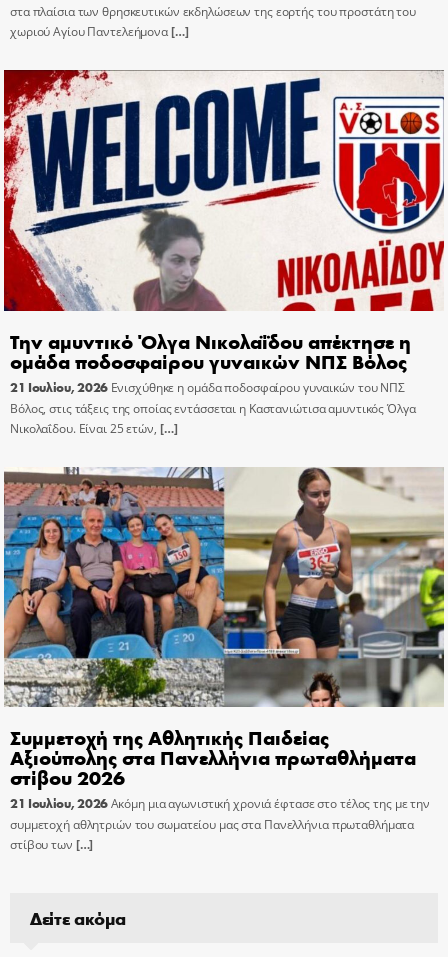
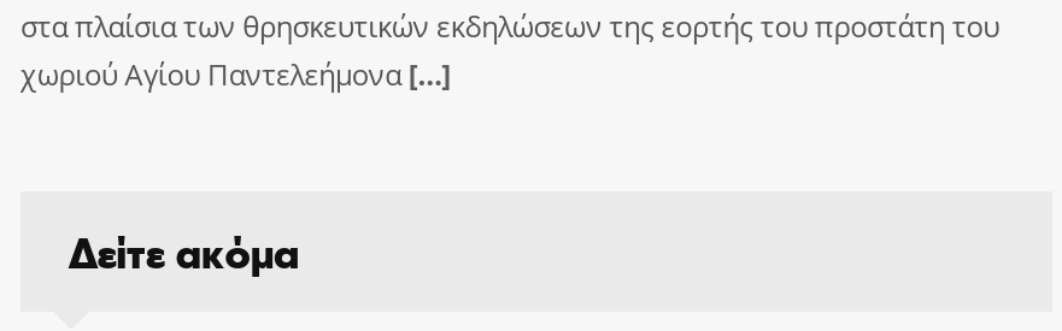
[3,69,445,436] [image] | Την αμυντικό Όλγα Νικολαΐδου απέκτησε η | ομάδα ποδοσφαίρου γυναικών ΝΠΣ Βόλος | 21 Ιουλίου, 2026 Ενισχύθηκε η ομάδα ποδοσφαίρου γυναικών του ΝΠΣ | Βόλος, στις τάξεις της οποίας εντάσσεται η Καστανιώτισα αμυντικός Όλγα | Νικολαΐδου. Είναι 25 ετών, […] -> none
[3,466,445,853] [image] | Συμμετοχή της Αθλητικής Παιδείας | Αξιούπολης στα Πανελλήνια πρωταθλήματα | στίβου 2026 | 21 Ιουλίου, 2026 Ακόμη μια αγωνιστική χρονιά έφτασε στο τέλος της με την | συμμετοχή αθλητριών του σωματείου μας στα Πανελλήνια πρωταθλήματα | στίβου των […] -> none

